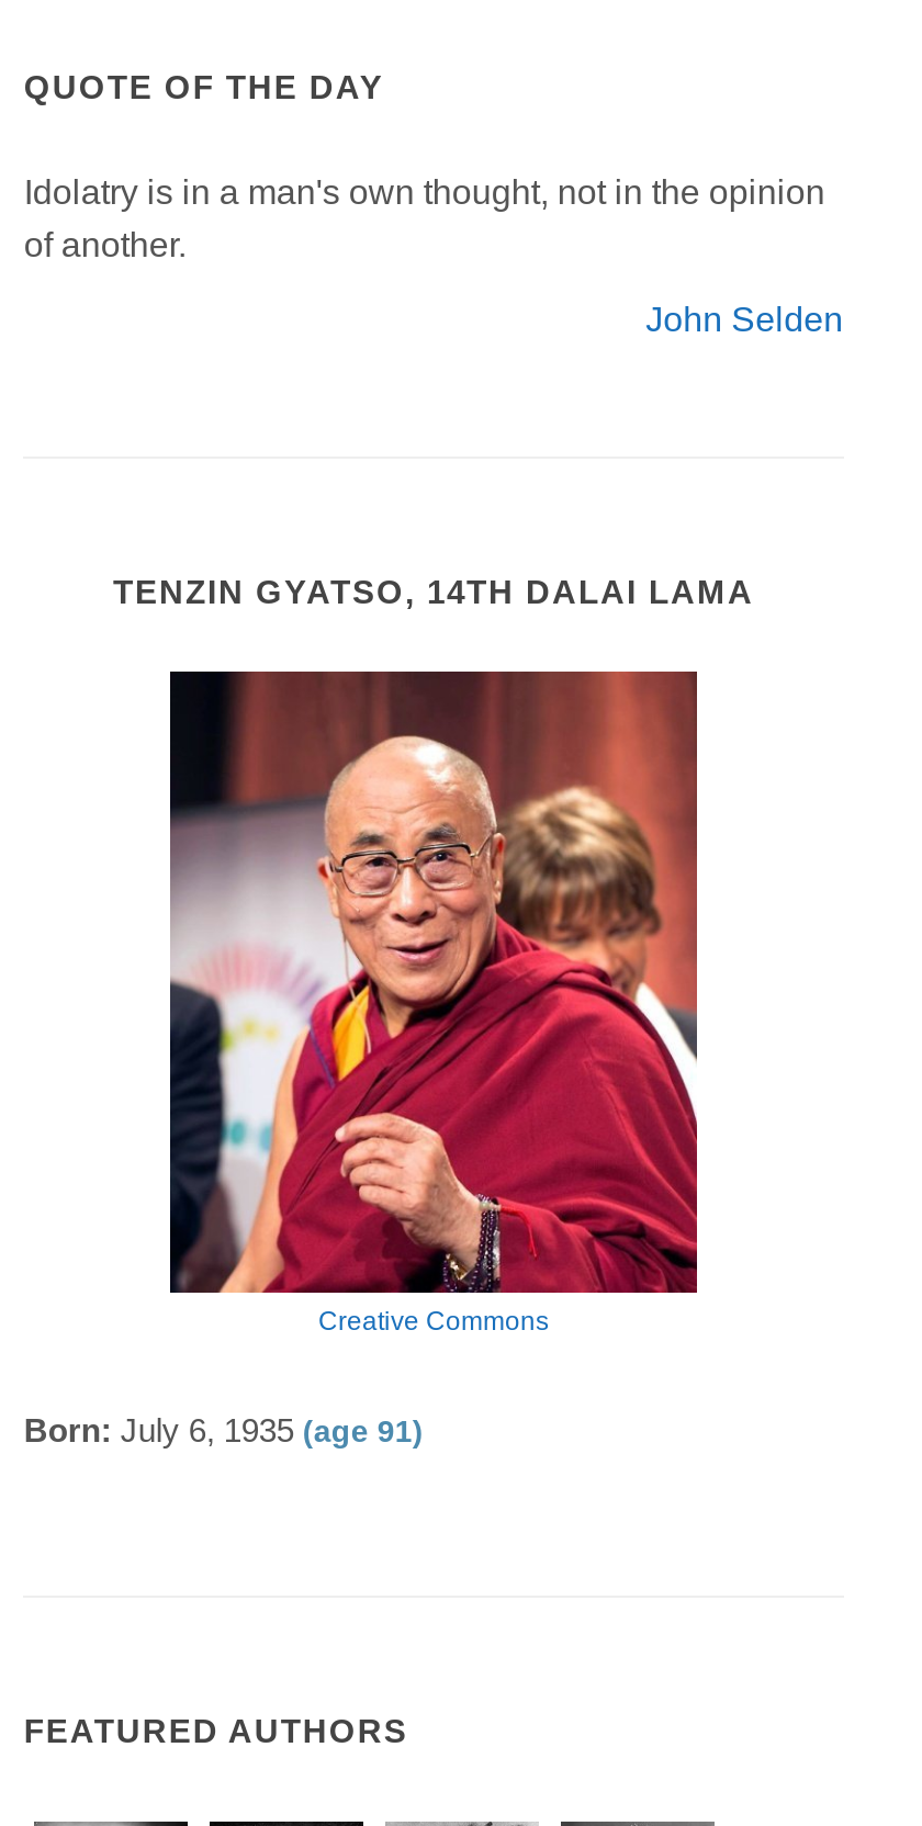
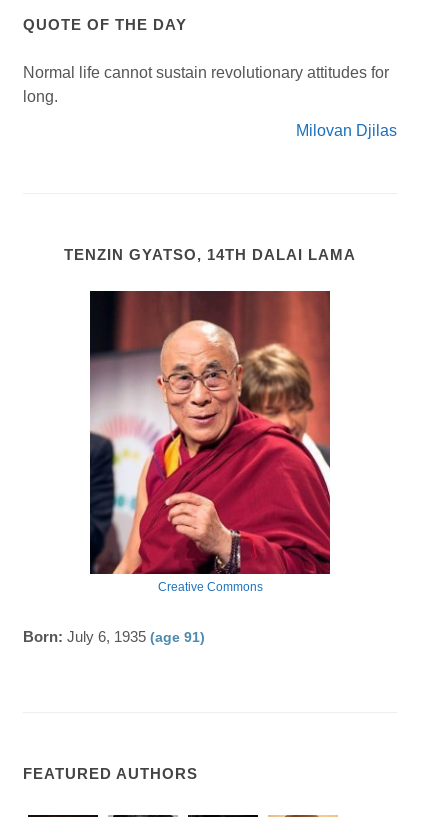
[24,173,825,262] Idolatry is in a man's own thought, not in the opinion | of another. -> [23,64,389,105] Normal life cannot sustain revolutionary attitudes for | long.
[646,300,843,337] John Selden -> [296,122,397,139] Milovan Djilas

